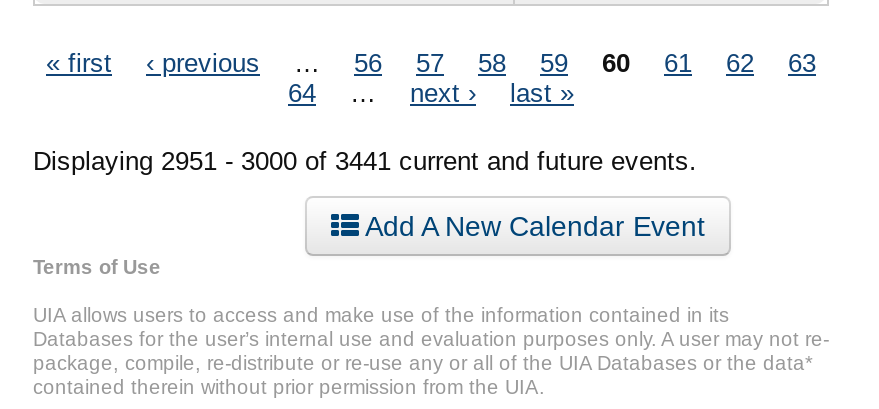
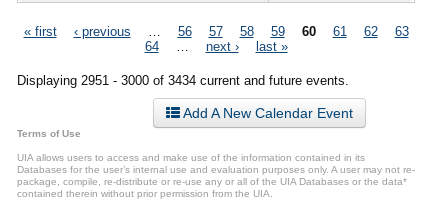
[33,146,697,176] Displaying 2951 - 3000 of 3441 current and future events. -> [17,73,349,88] Displaying 2951 - 3000 of 3434 current and future events.

